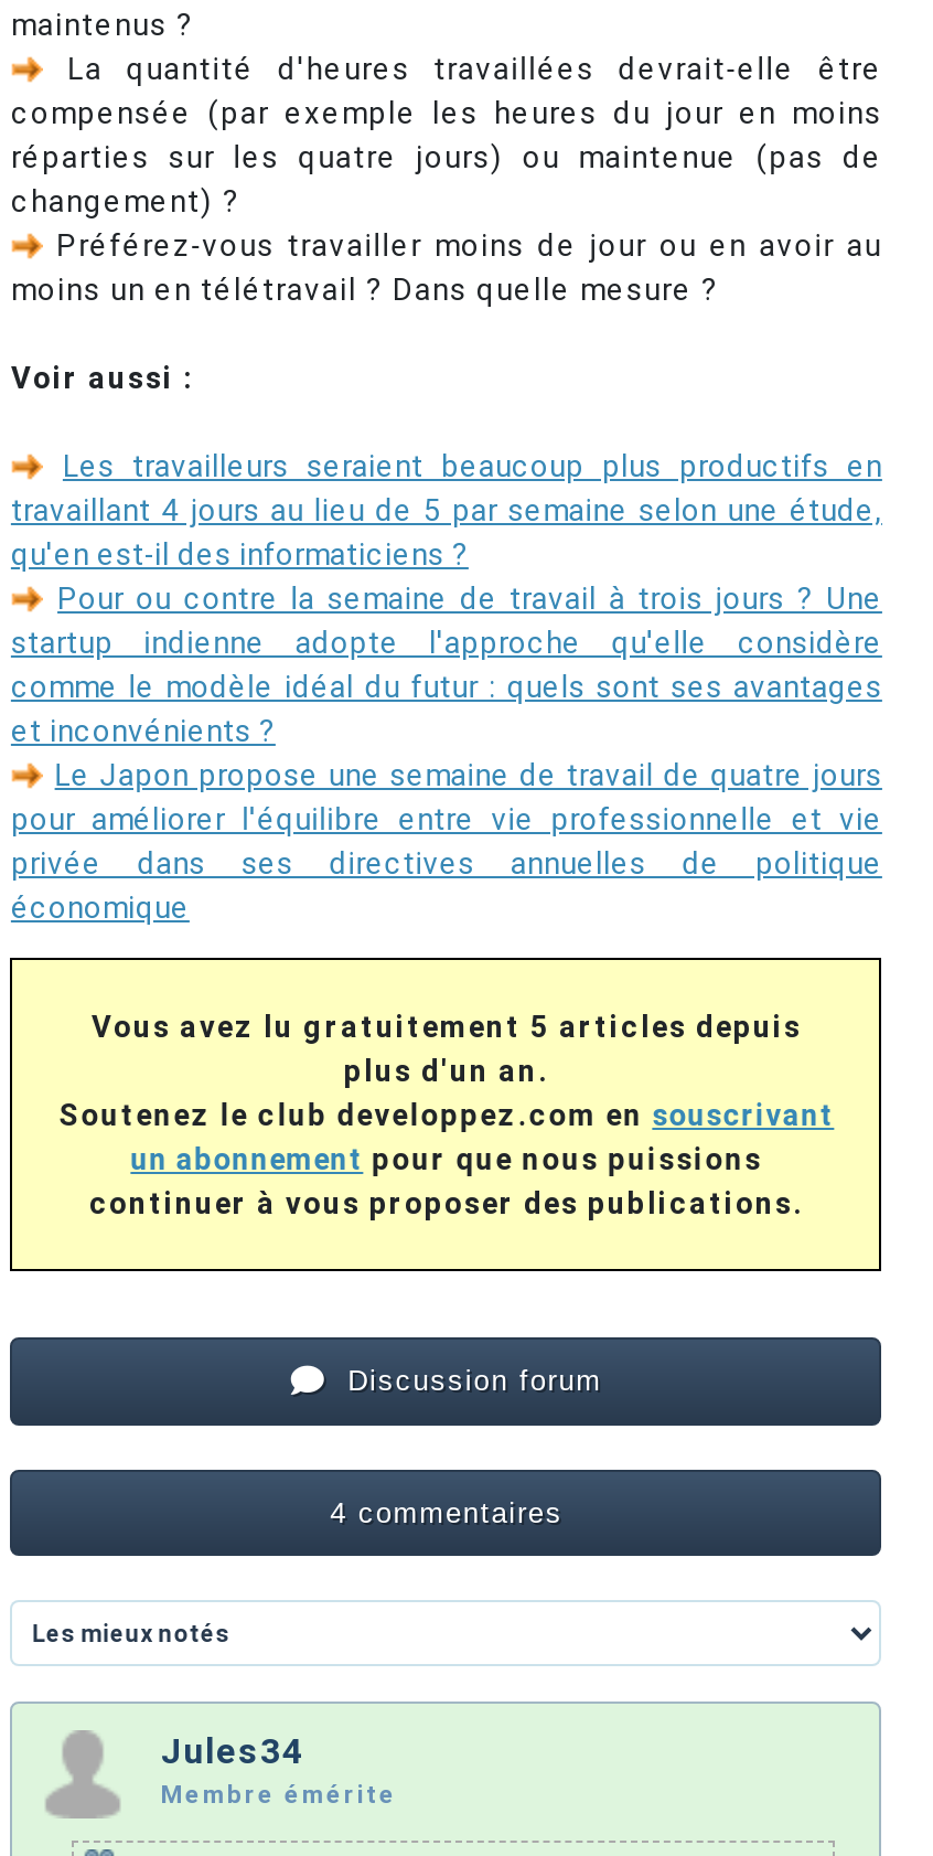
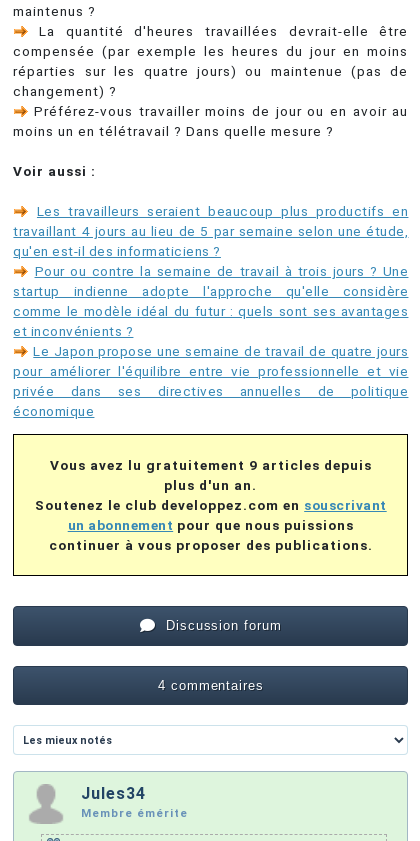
[91,1009,802,1044] Vous avez lu gratuitement 5 articles depuis -> [50,457,372,473] Vous avez lu gratuitement 9 articles depuis

